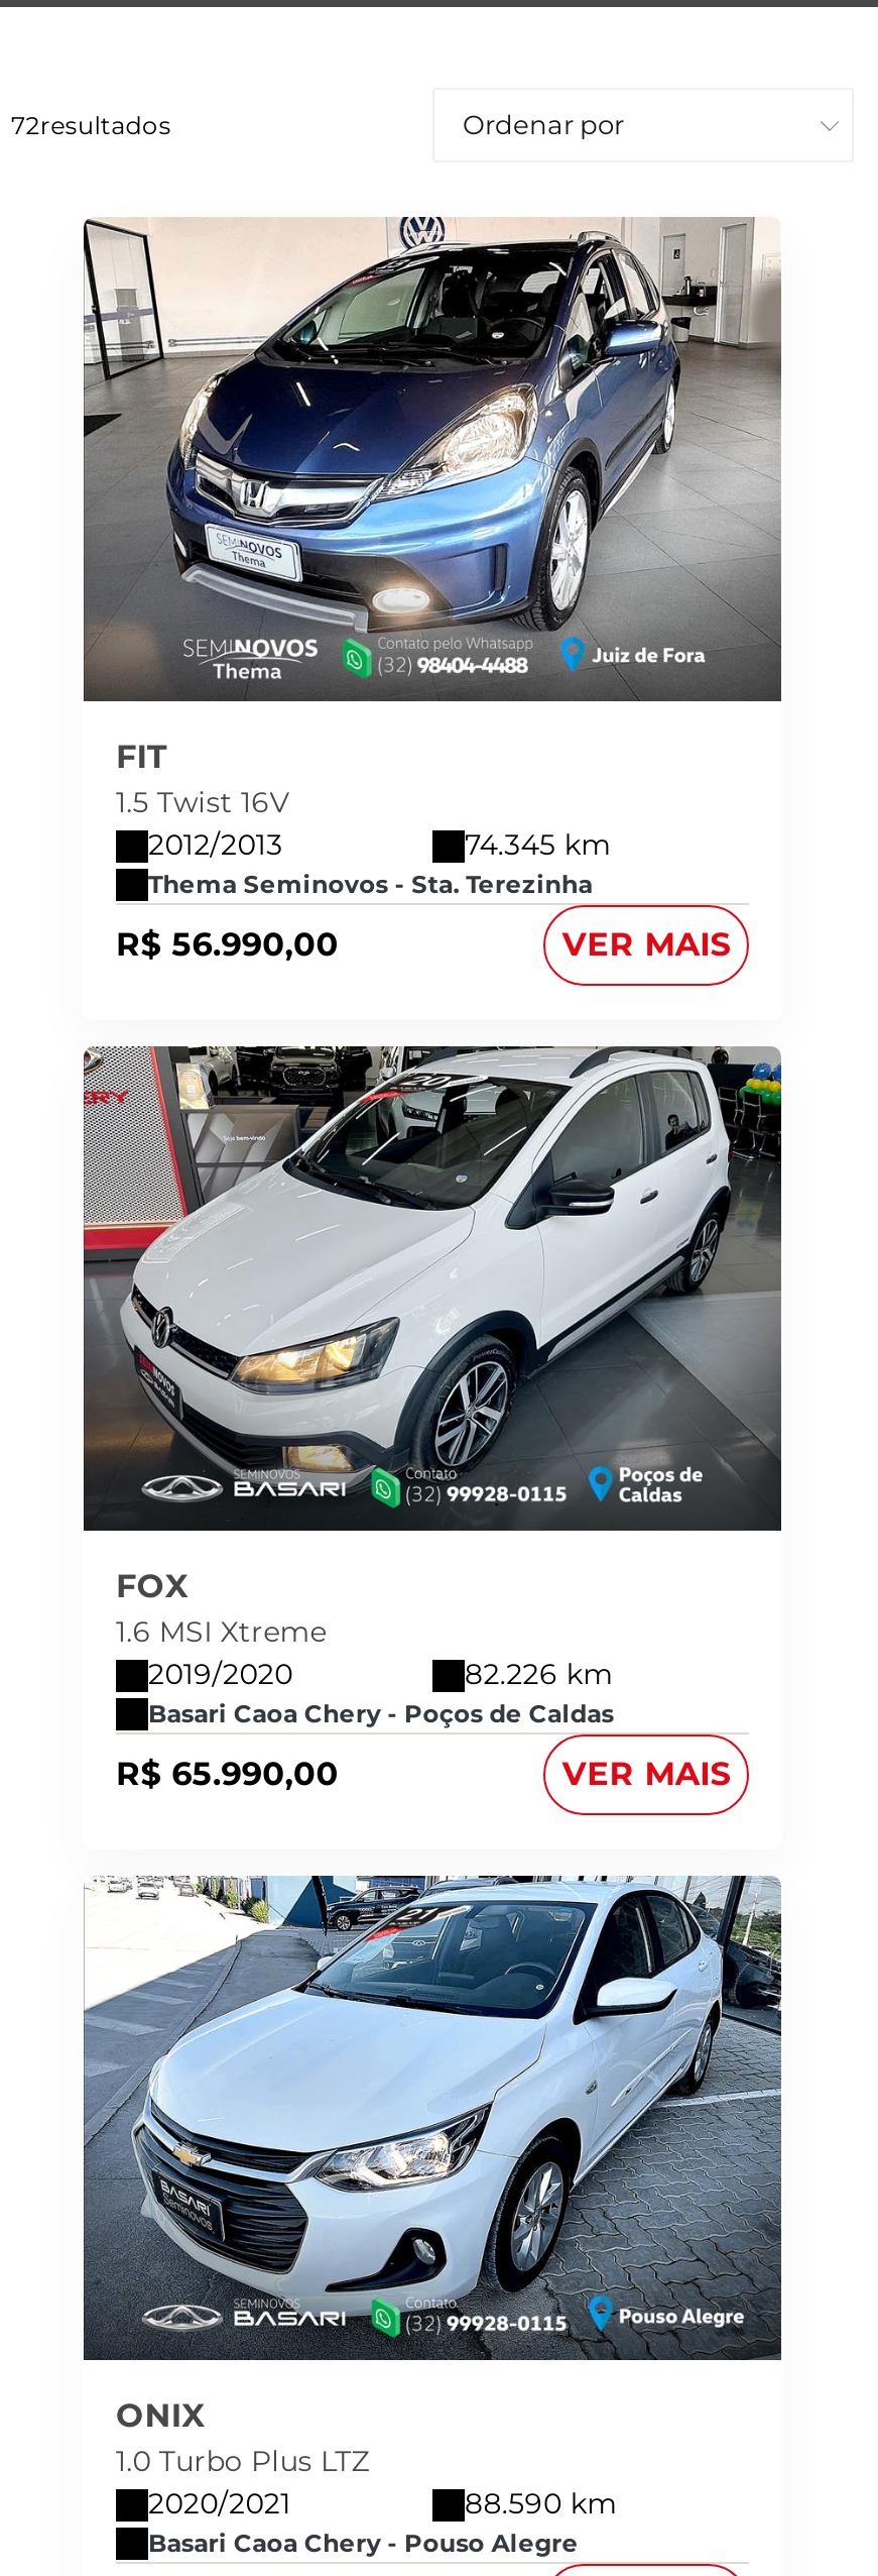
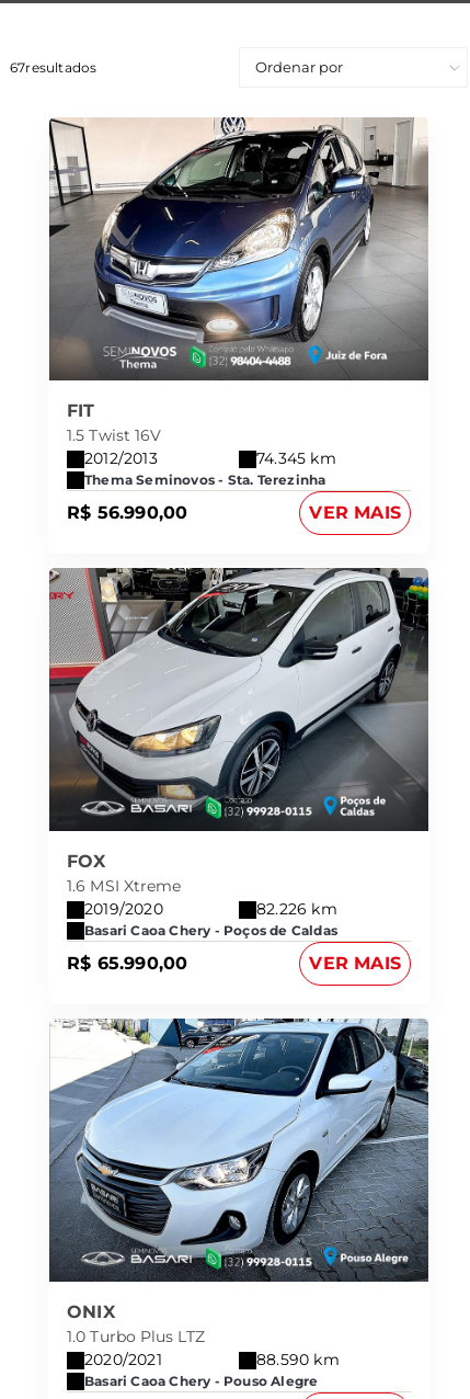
[11,109,171,139] 72resultados -> [10,59,97,75] 67resultados

